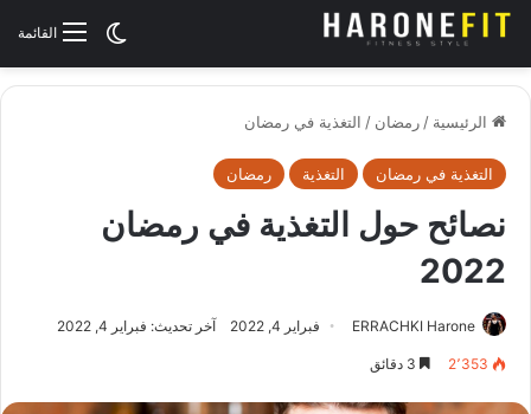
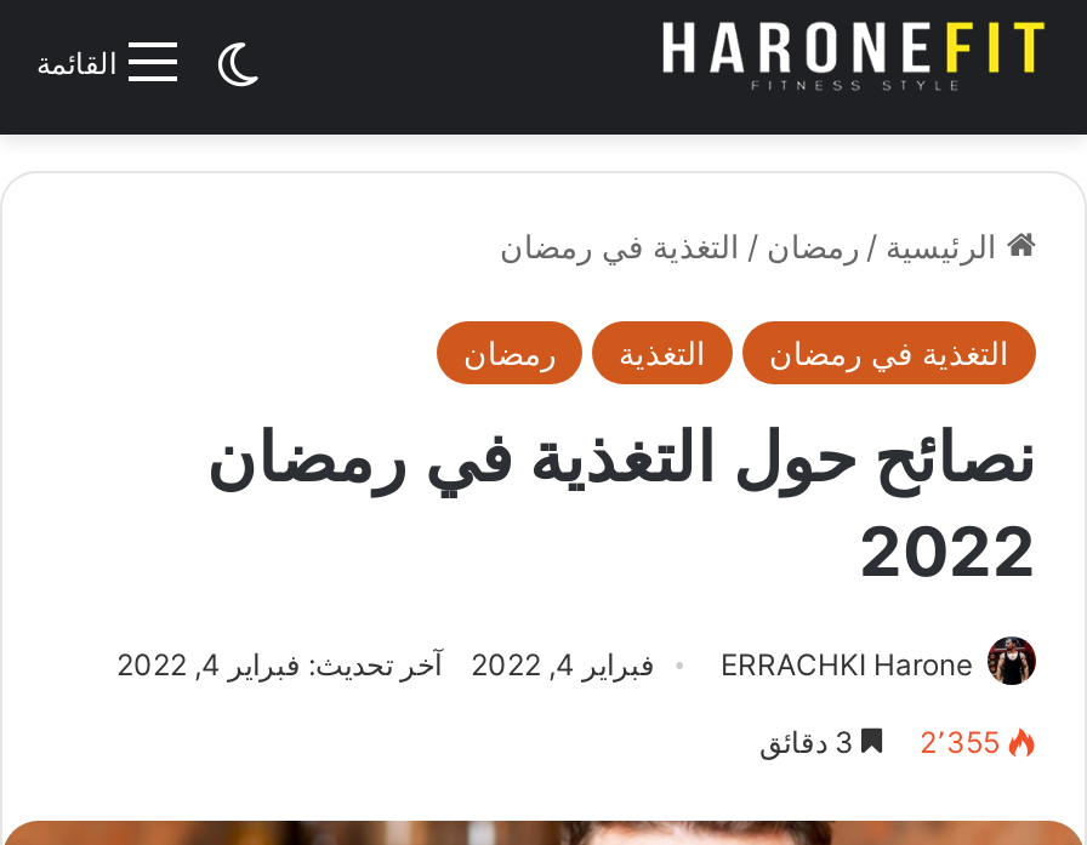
[448,355,488,372] 2٬353 -> [920,723,1000,760] 2٬355

